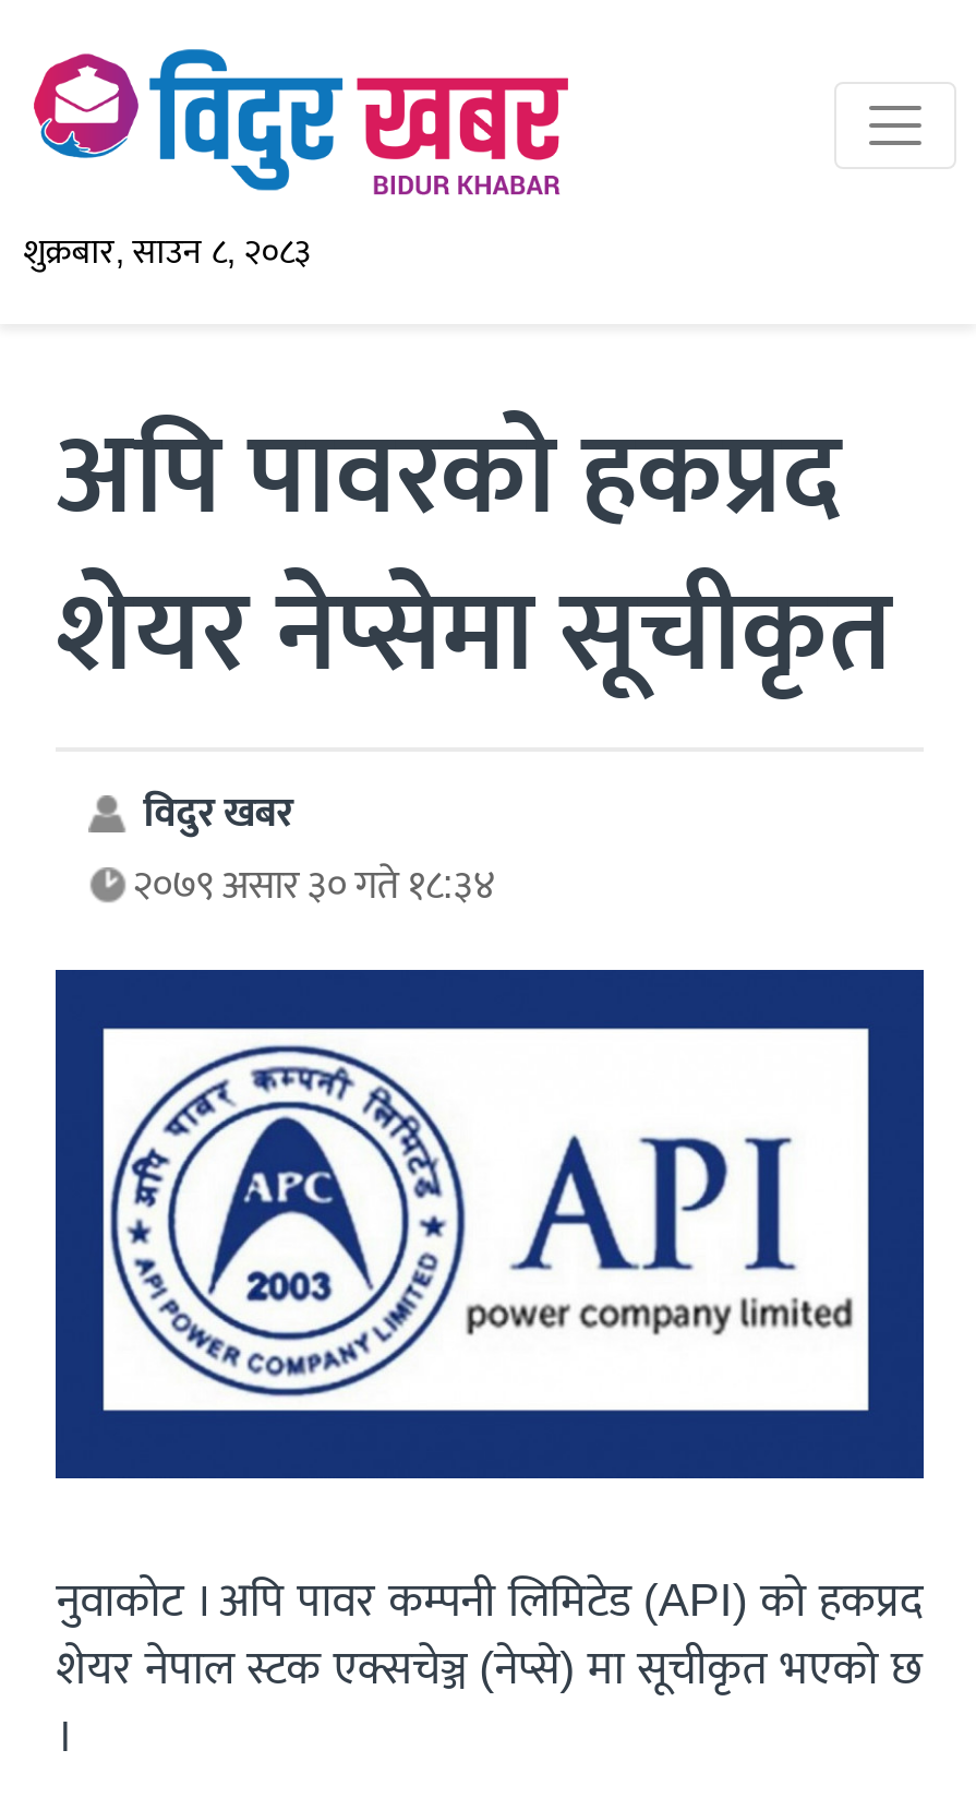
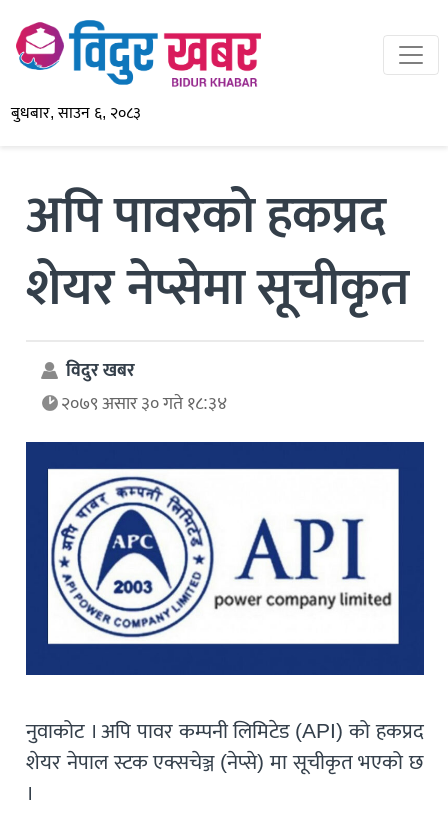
[23,224,311,283] शुक्रबार, साउन ८, २०८३ -> [11,100,141,127] बुधबार, साउन ६, २०८३

